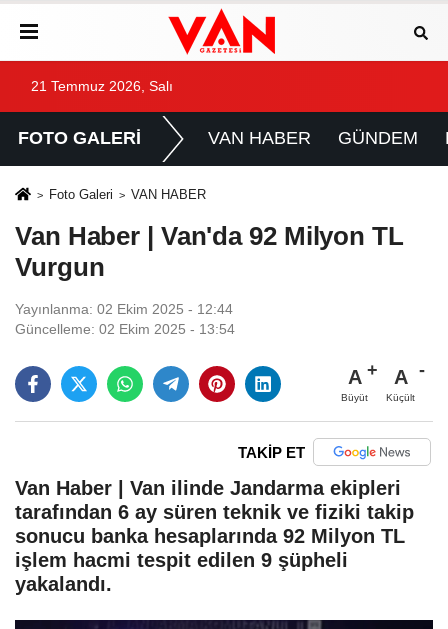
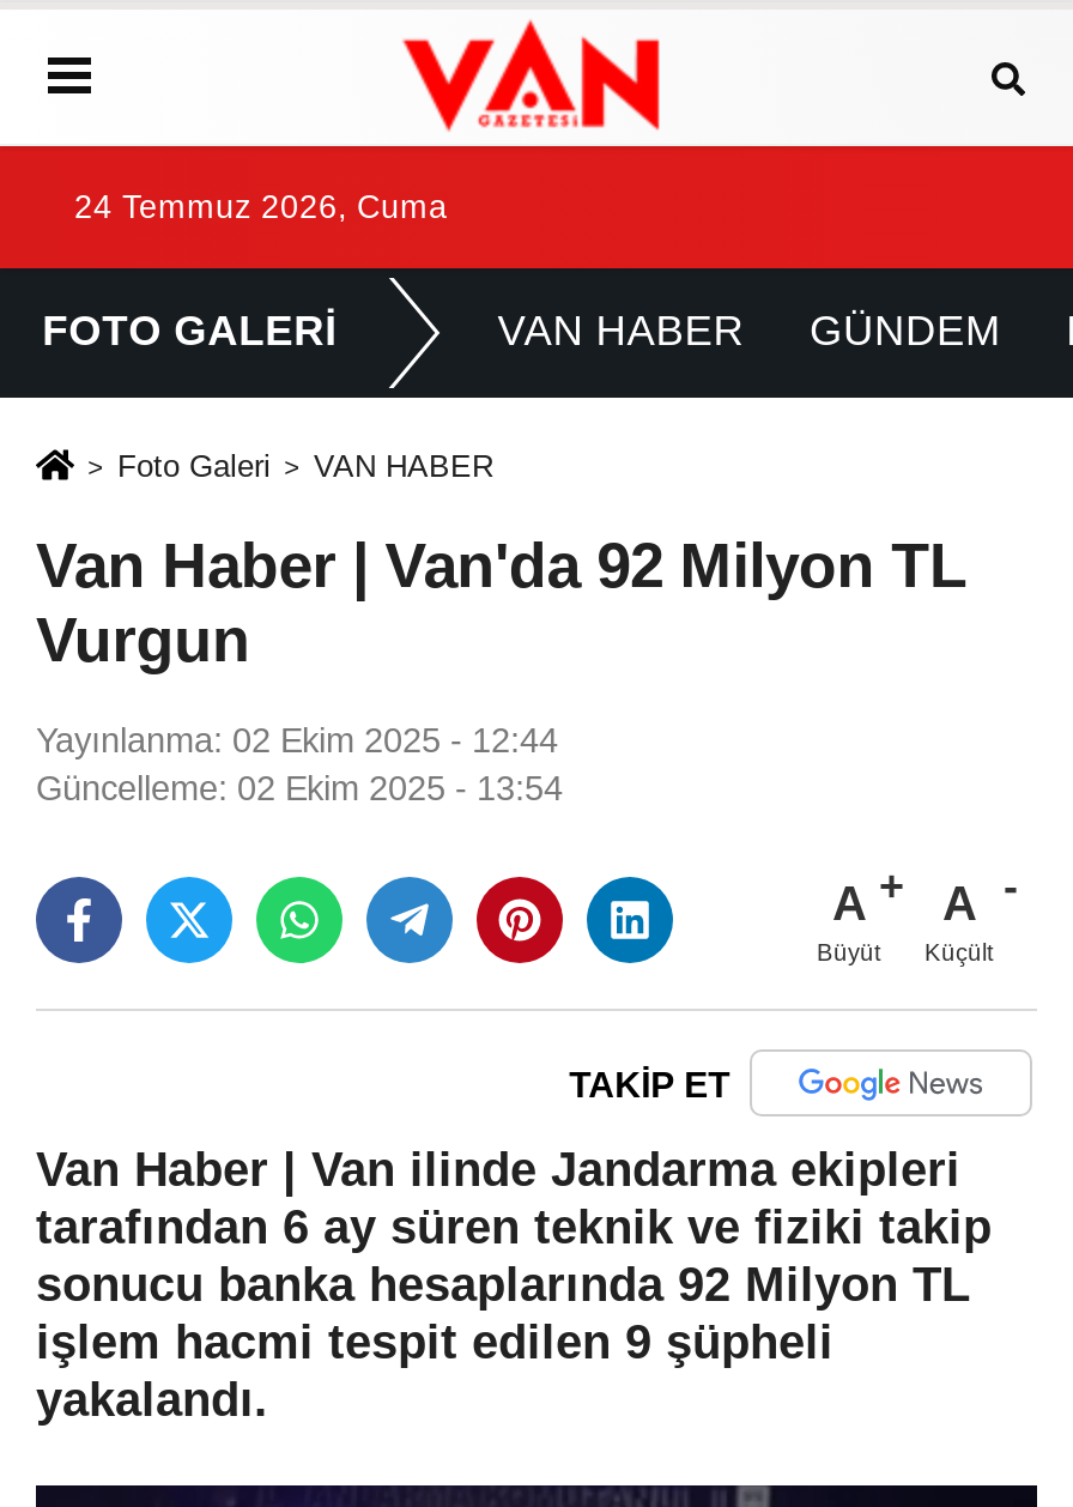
[31,79,173,94] 21 Temmuz 2026, Salı -> [74,189,448,225] 24 Temmuz 2026, Cuma

